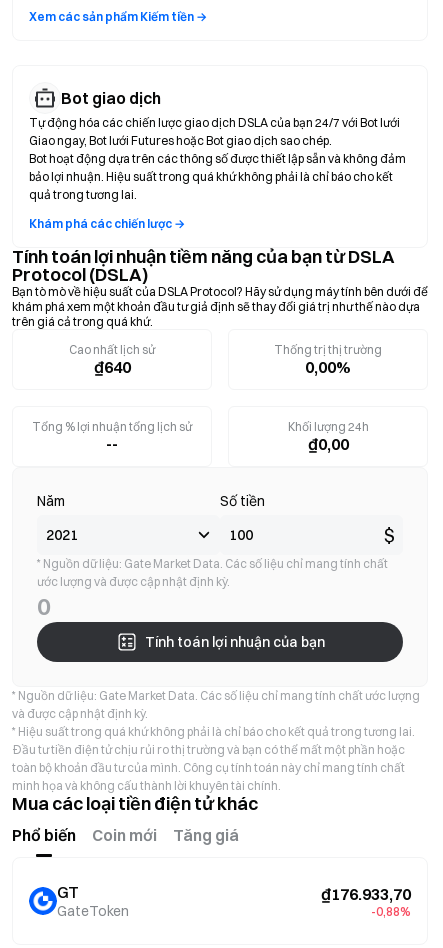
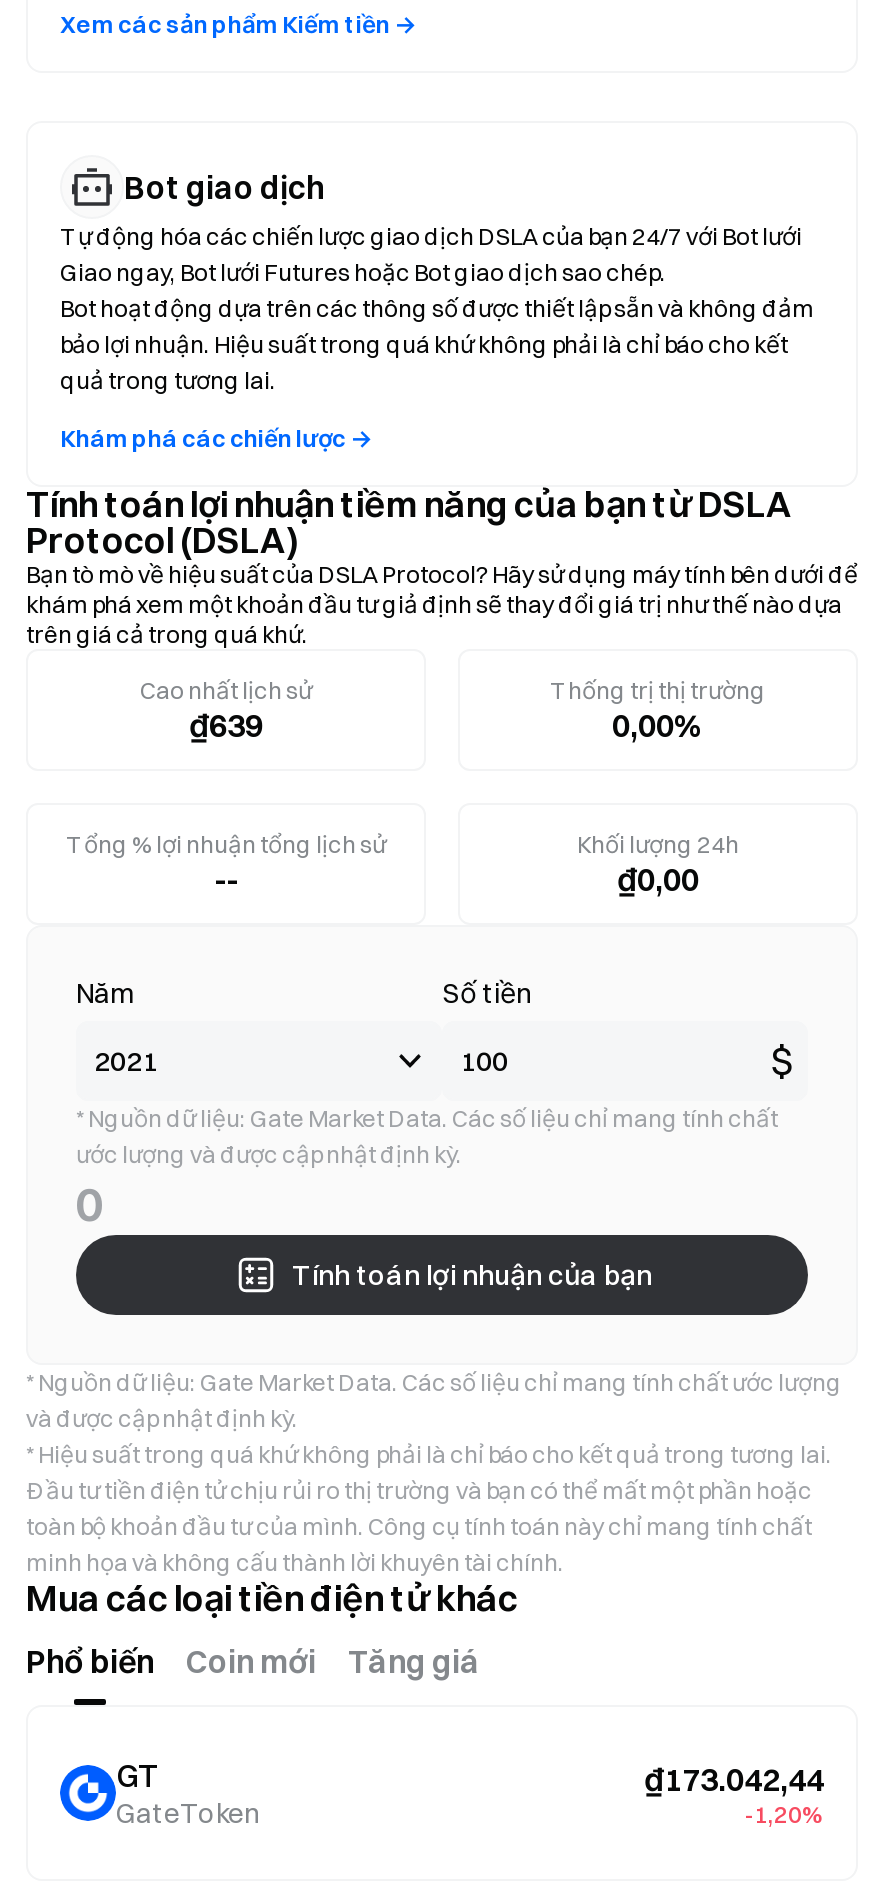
[93,357,130,377] ₫640 -> [189,705,263,745] ₫639
[321,883,411,918] ₫176.933,70 | -0,88% -> [644,1758,824,1828] ₫173.042,44 | -1,20%

